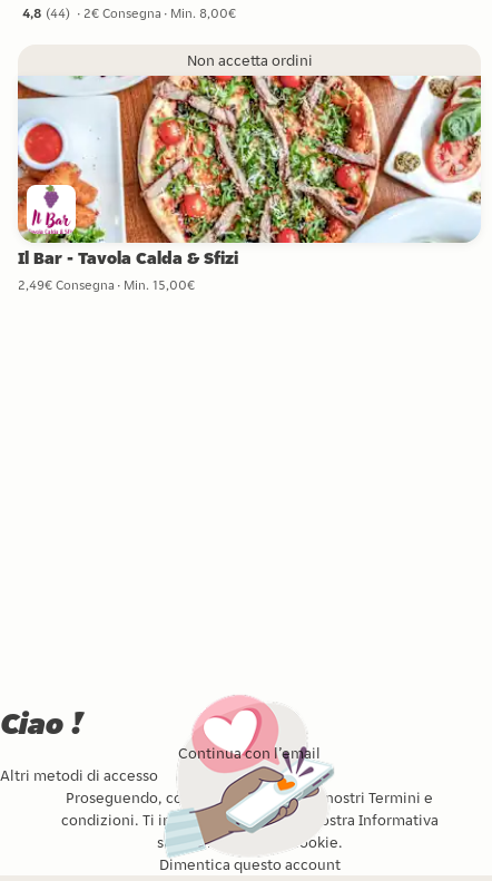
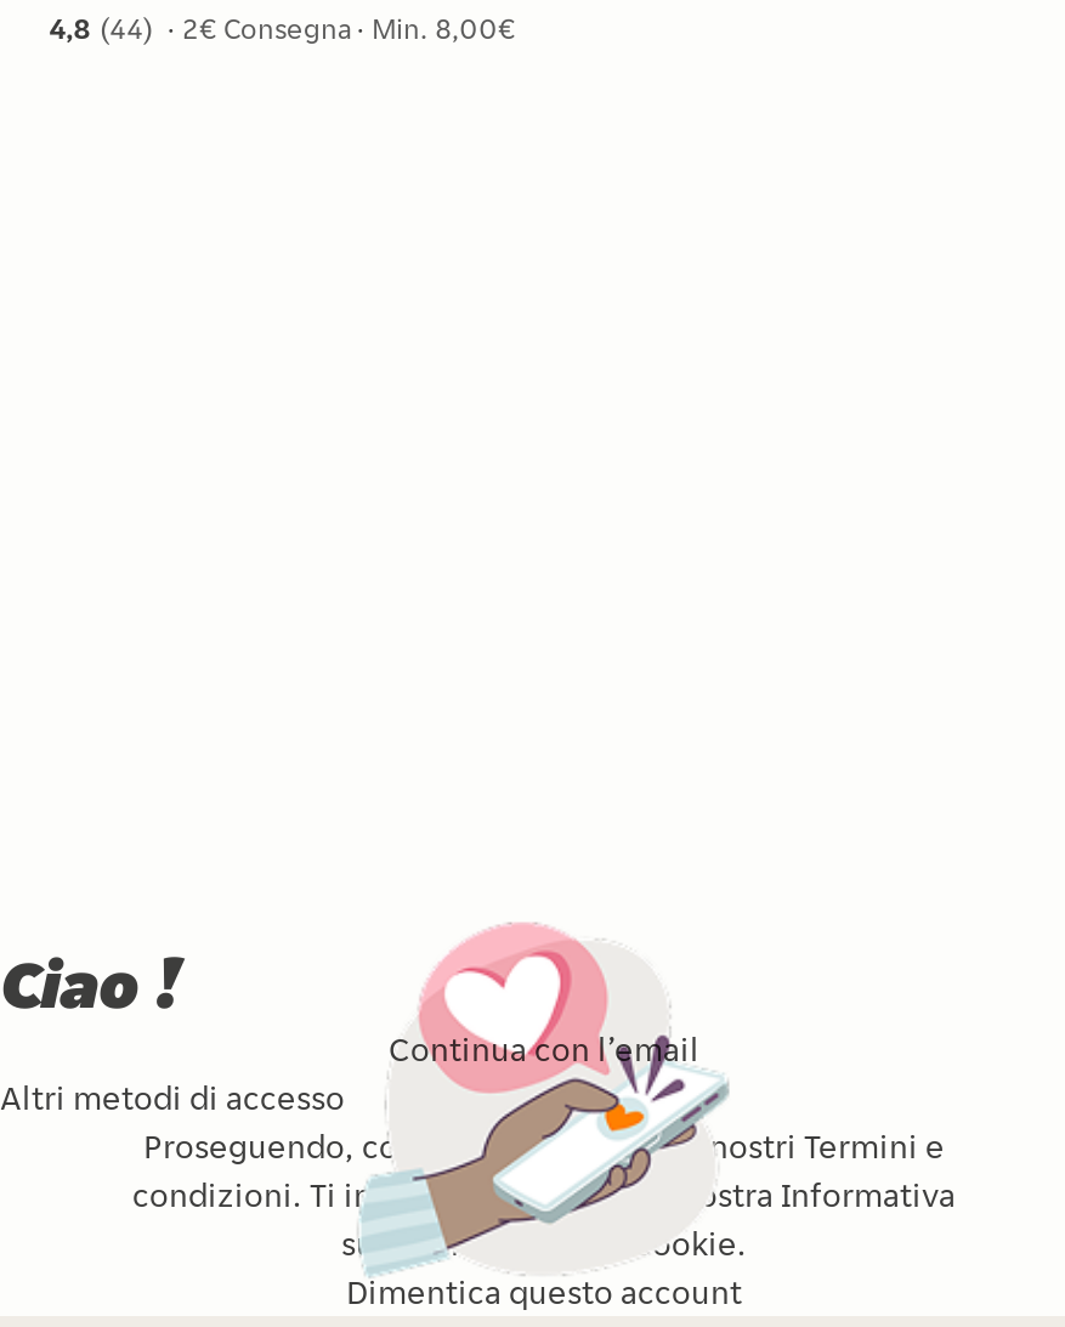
[186,50,312,70] Non accetta ordini -> none
[17,74,482,293] [image] | Il Bar - Tavola Calda & Sfizi | 2,49€ Consegna Min. 15,00€ -> none

